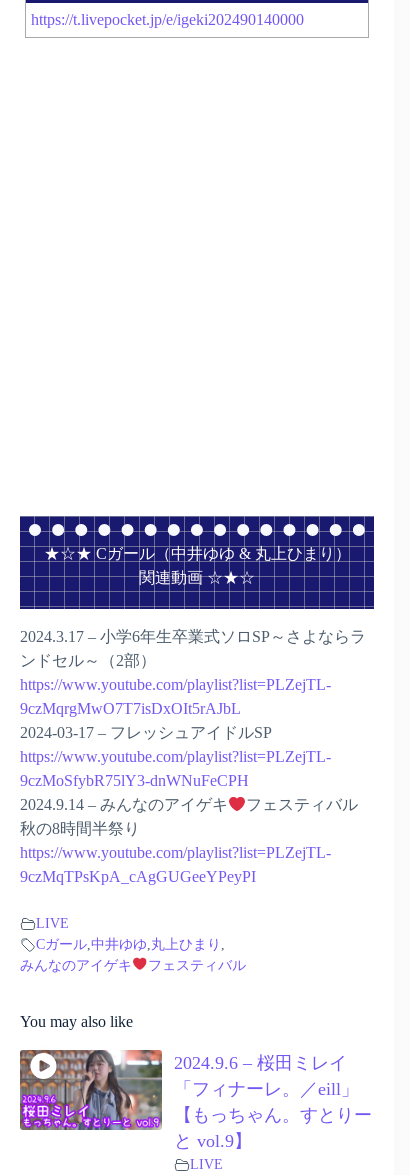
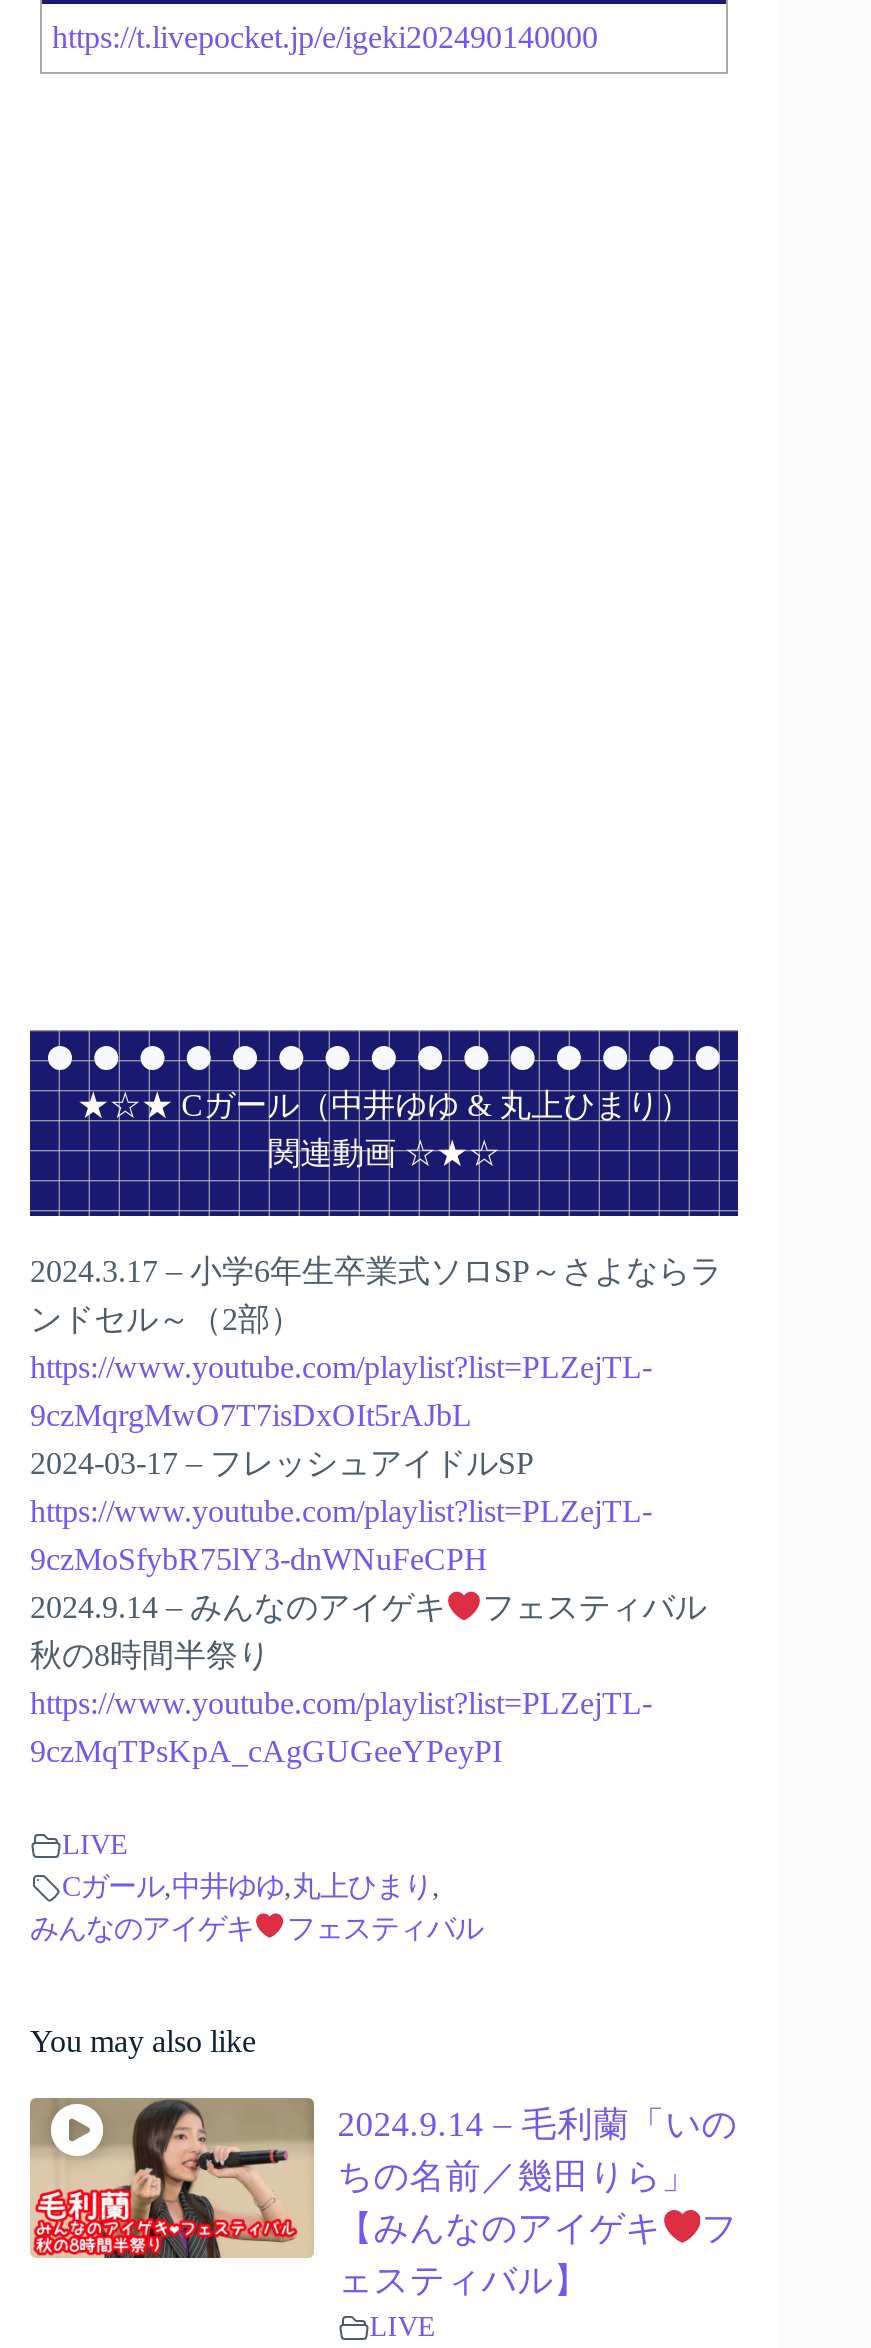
[20,1050,372,1151] [image] | 2024.9.6 – 桜田ミレイ | 「フィナーレ。／eill」 | 【もっちゃん。すとりー | と vol.9】 -> [30,2096,737,2300] [image] | 2024.9.14 – 毛利蘭「いの | ちの名前／幾田りら」 | 【みんなのアイゲキ | フ | ェスティバル】

